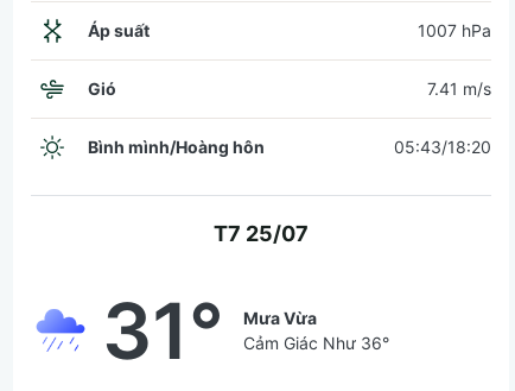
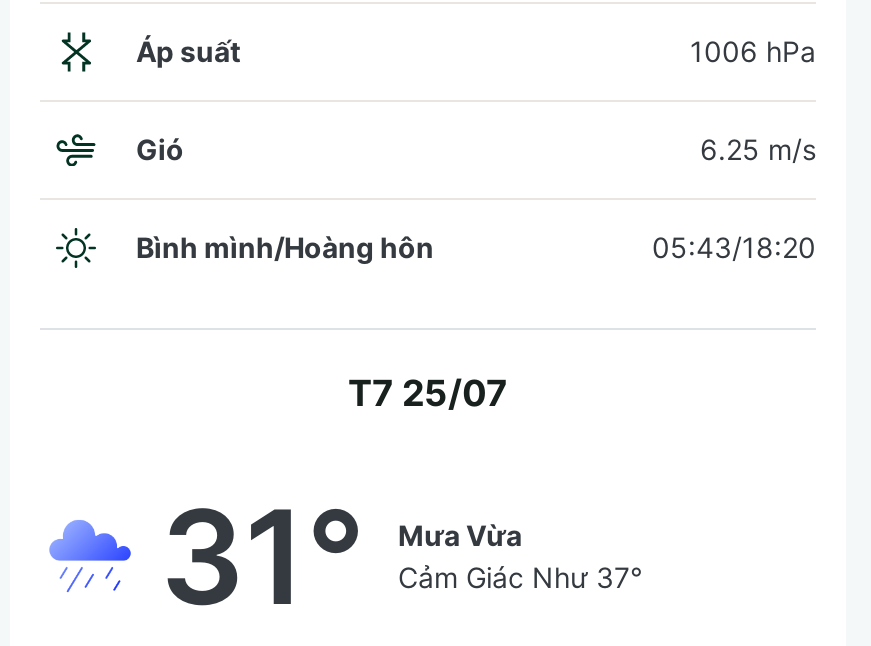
[418,20,491,40] 1007 hPa -> [690,34,816,68] 1006 hPa
[427,78,491,99] 7.41 m/s -> [700,132,816,166] 6.25 m/s
[102,283,389,377] 31° Cảm Giác Như 36° Mưa Vừa -> [160,477,642,635] 31° Cảm Giác Như 37° Mưa Vừa

